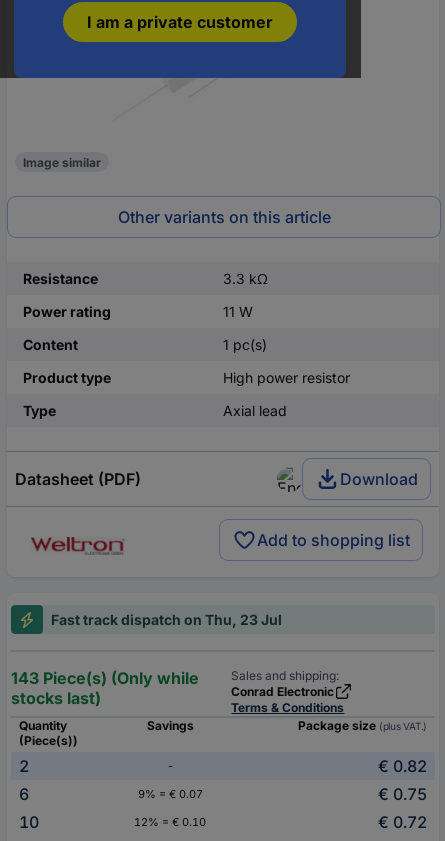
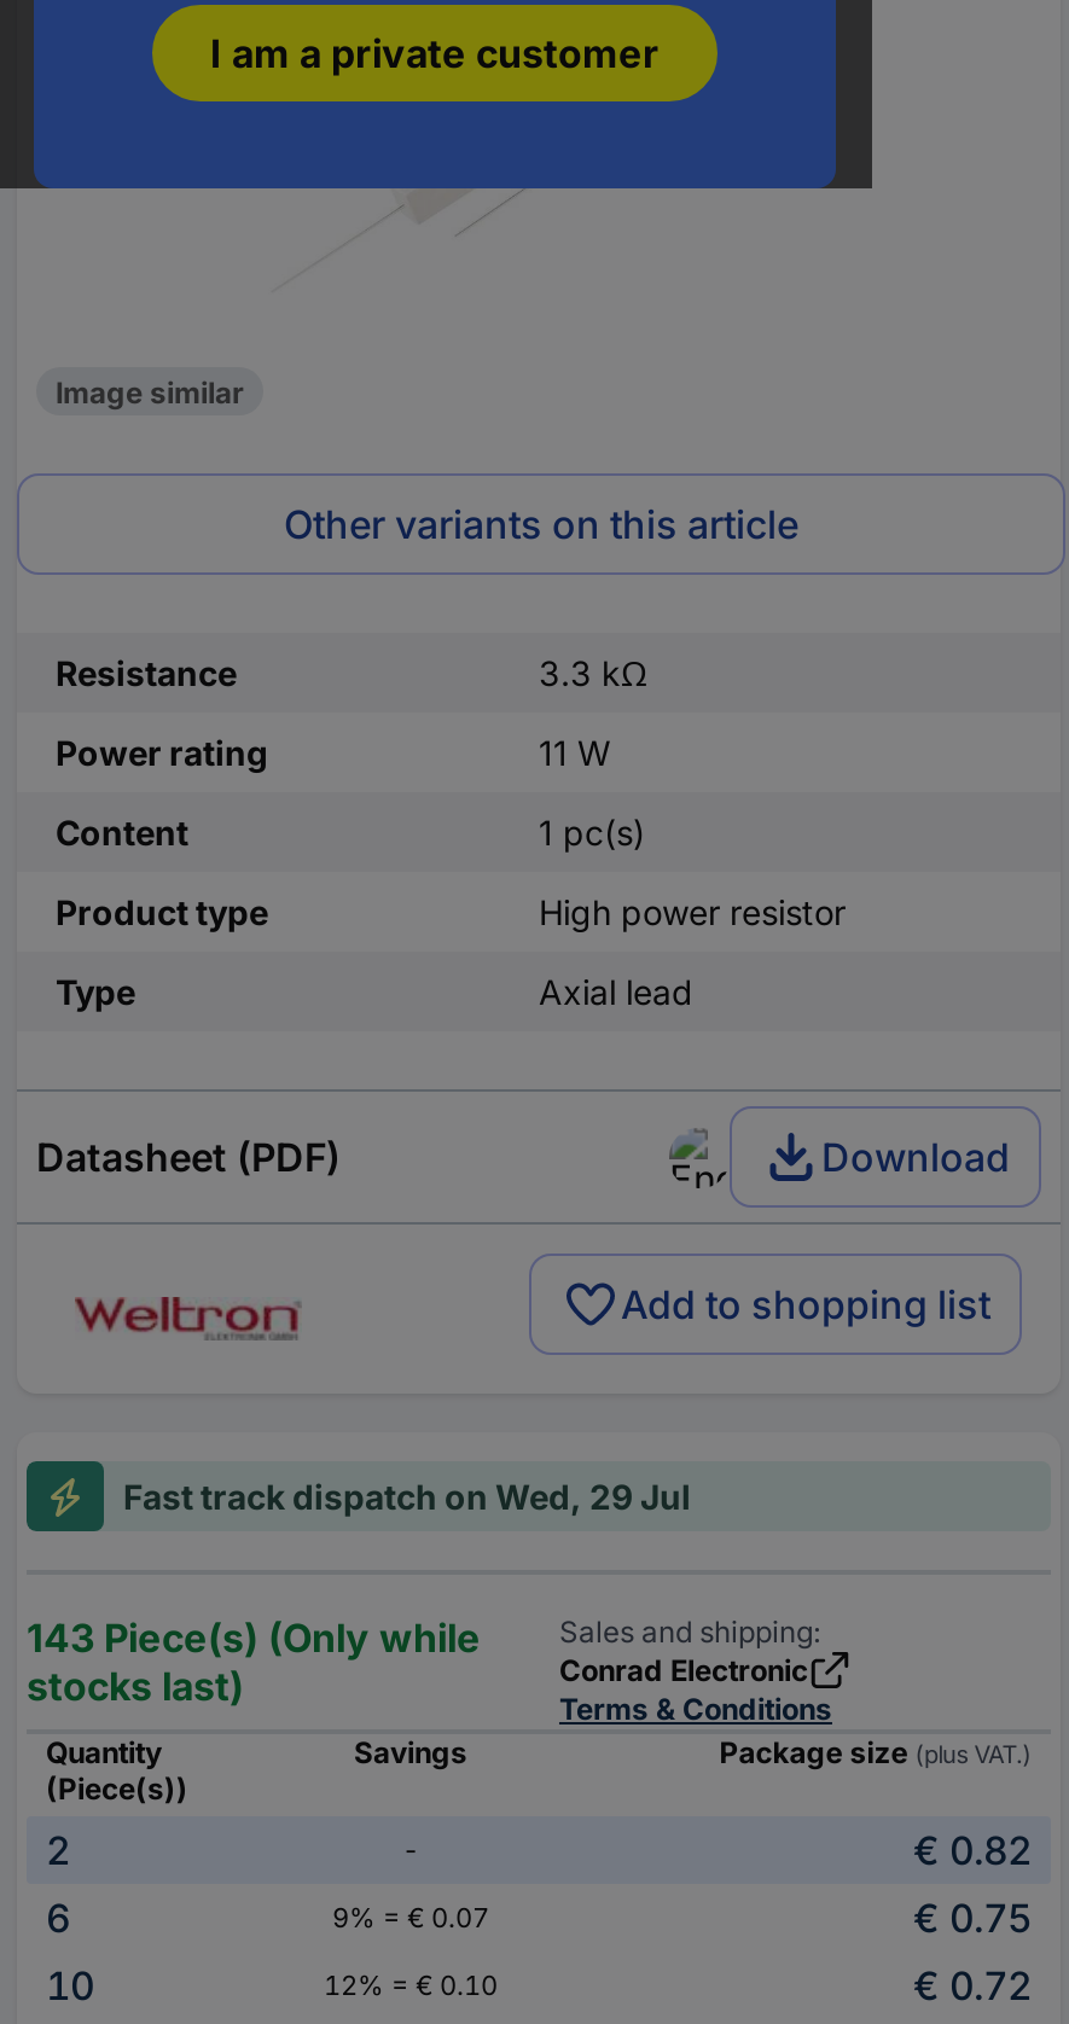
[51,611,282,628] Fast track dispatch on Thu, 23 Jul -> [123,1476,691,1517] Fast track dispatch on Wed, 29 Jul

